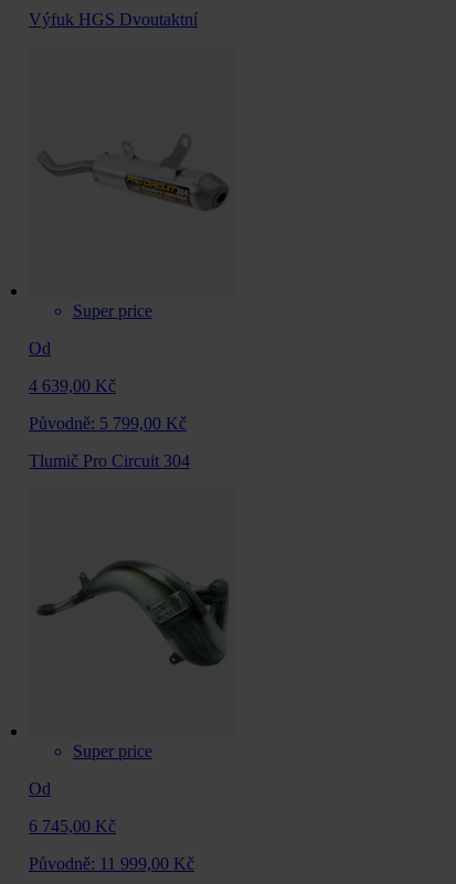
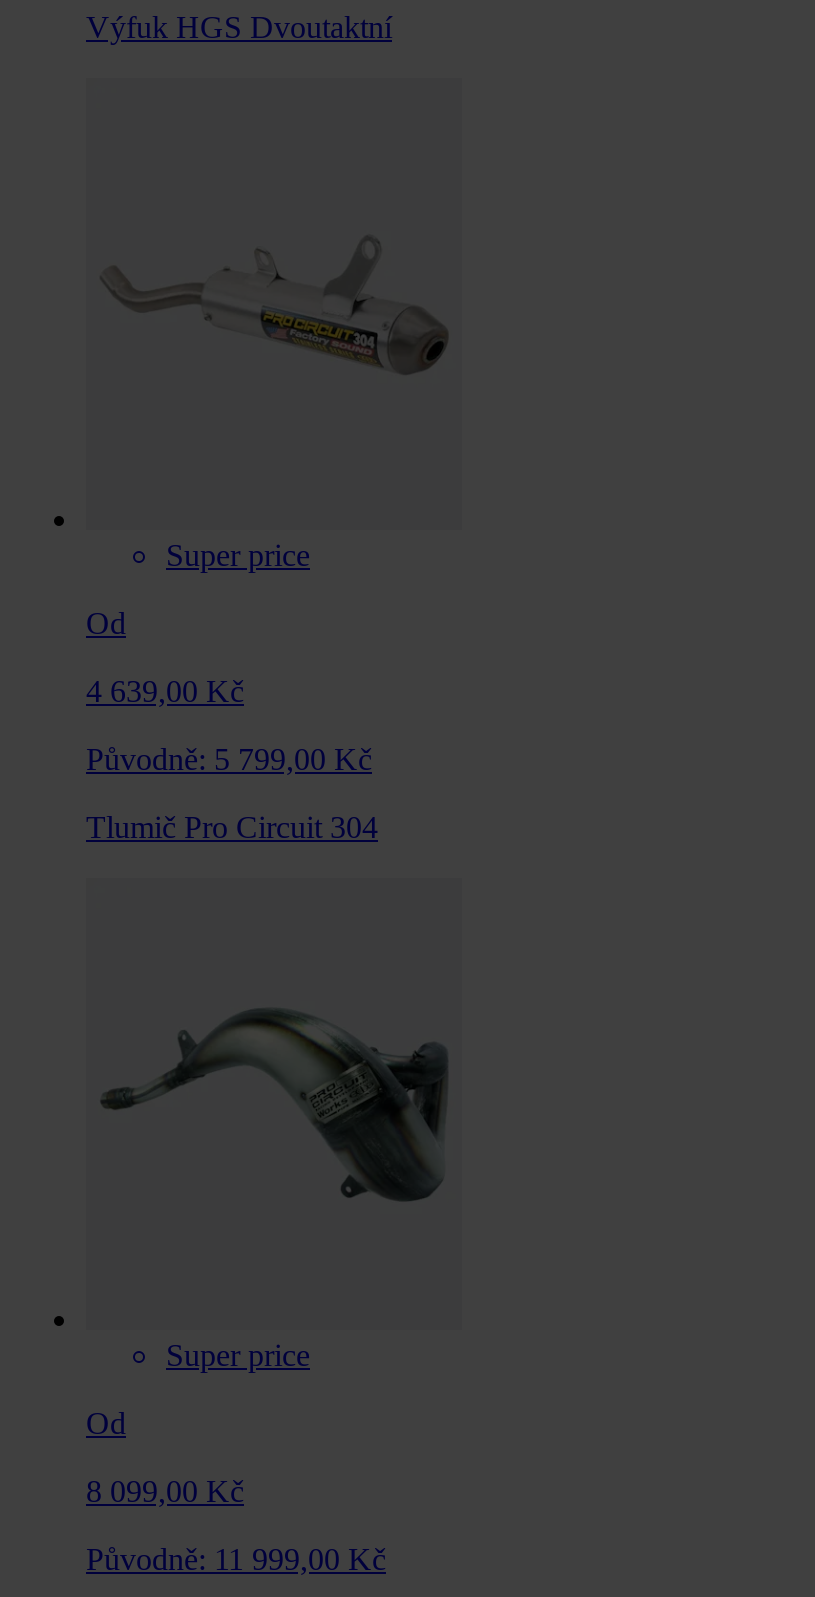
[29,817,116,836] 6 745,00 Kč -> [86,1473,244,1507] 8 099,00 Kč

